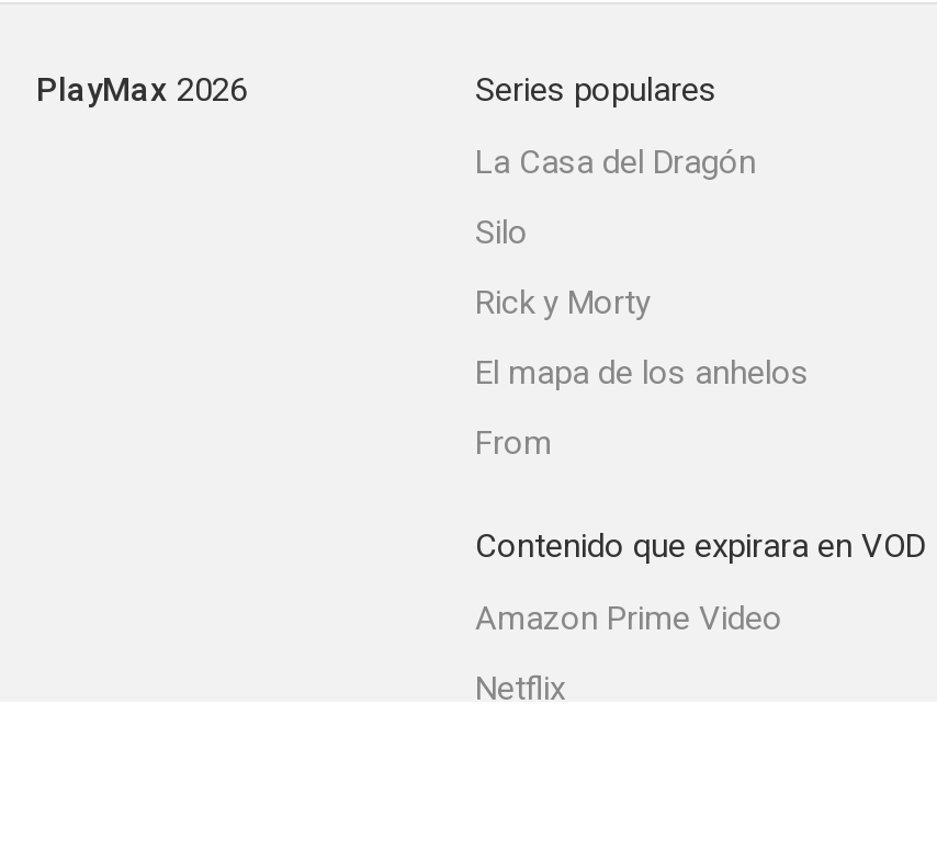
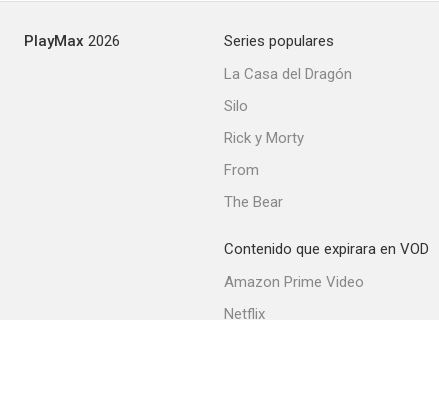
[475,353,809,393] El mapa de los anhelos -> none
moved [475,423,552,463] -> [224,161,259,179]: From
none -> [224,193,283,211] The Bear

